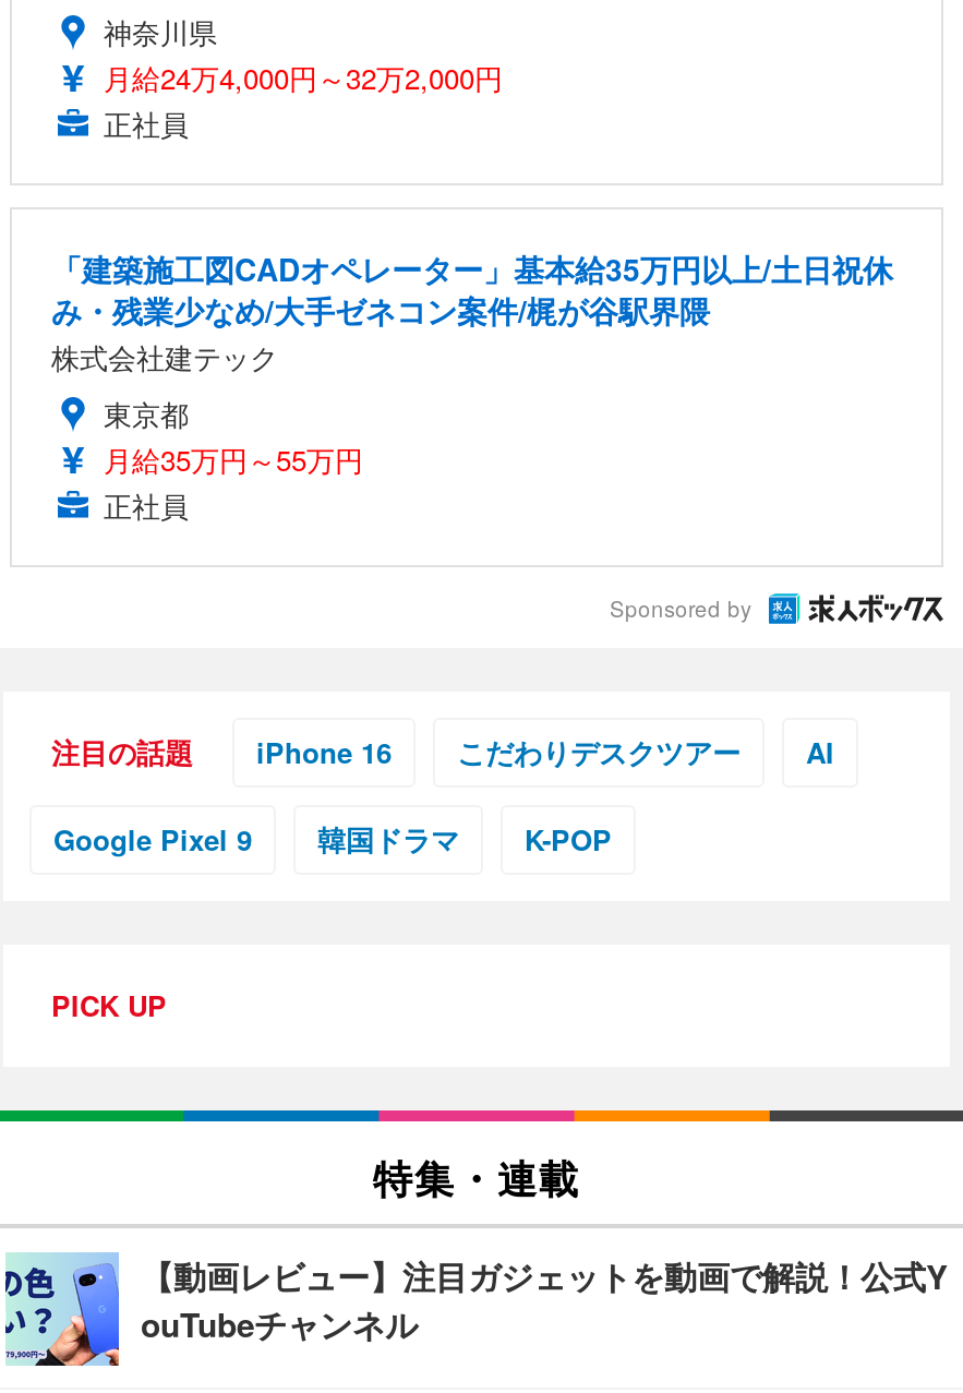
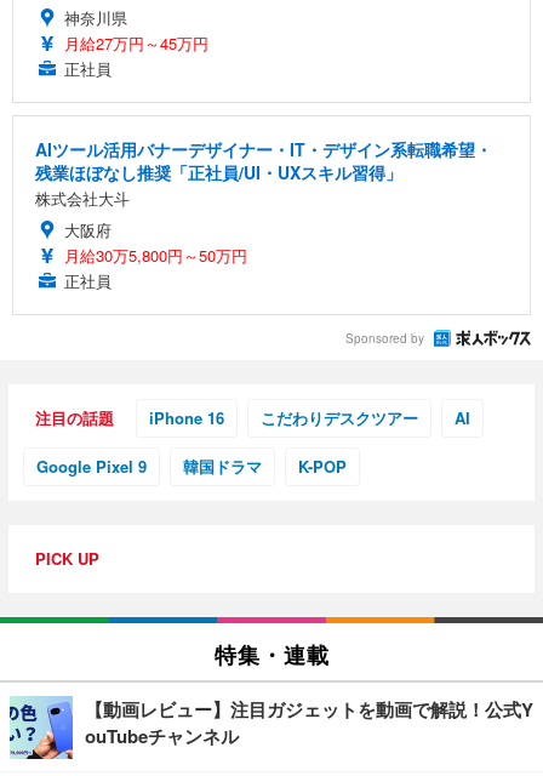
[104,57,503,98] 月給24万4,000円～32万2,000円 -> [64,31,208,54] 月給27万円～45万円
[51,246,893,480] 「建築施工図CADオペレーター」基本給35万円以上/土日祝休 | み・残業少なめ/大手ゼネコン案件/梶が谷駅界隈 | 株式会社建テック | 東京都 | 月給35万円～55万円 -> [35,137,492,267] AIツール活用バナーデザイナー・IT・デザイン系転職希望・ | 残業ほぼなし推奨「正社員/UI・UXスキル習得」 | 株式会社大斗 | 大阪府 | 月給30万5,800円～50万円

